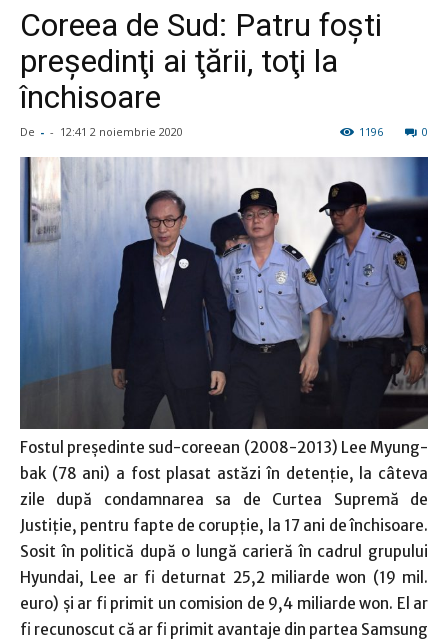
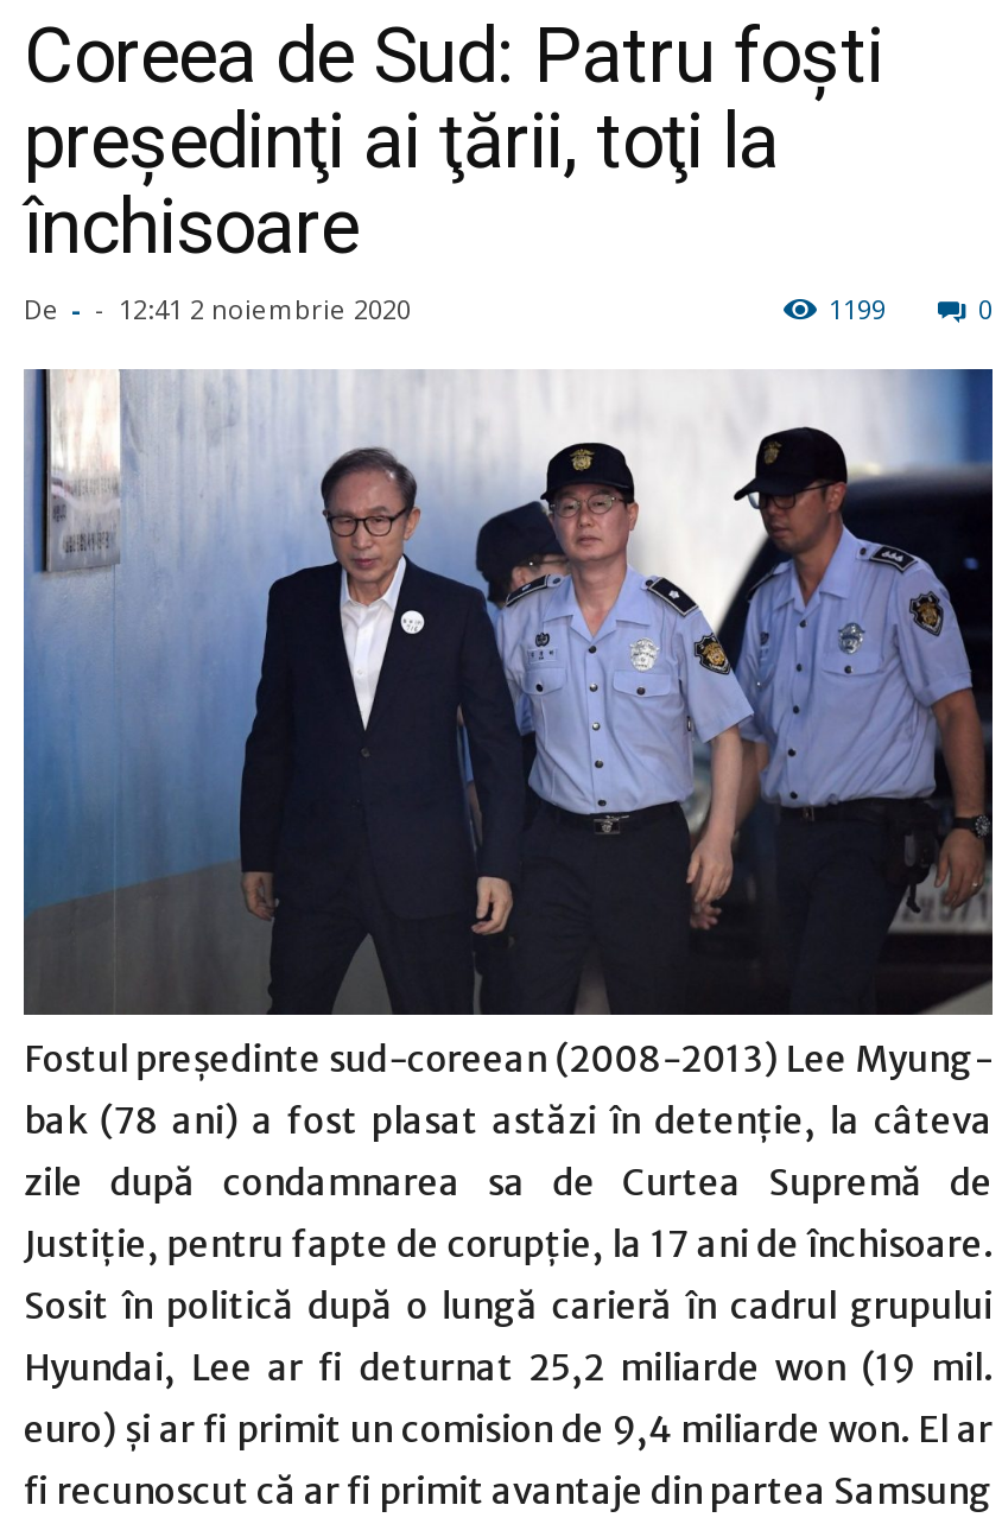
[359,124,383,139] 1196 -> [829,291,886,326] 1199

